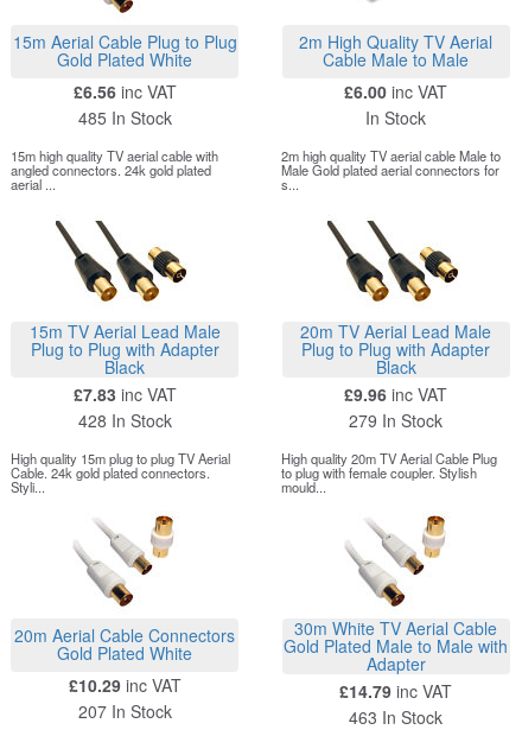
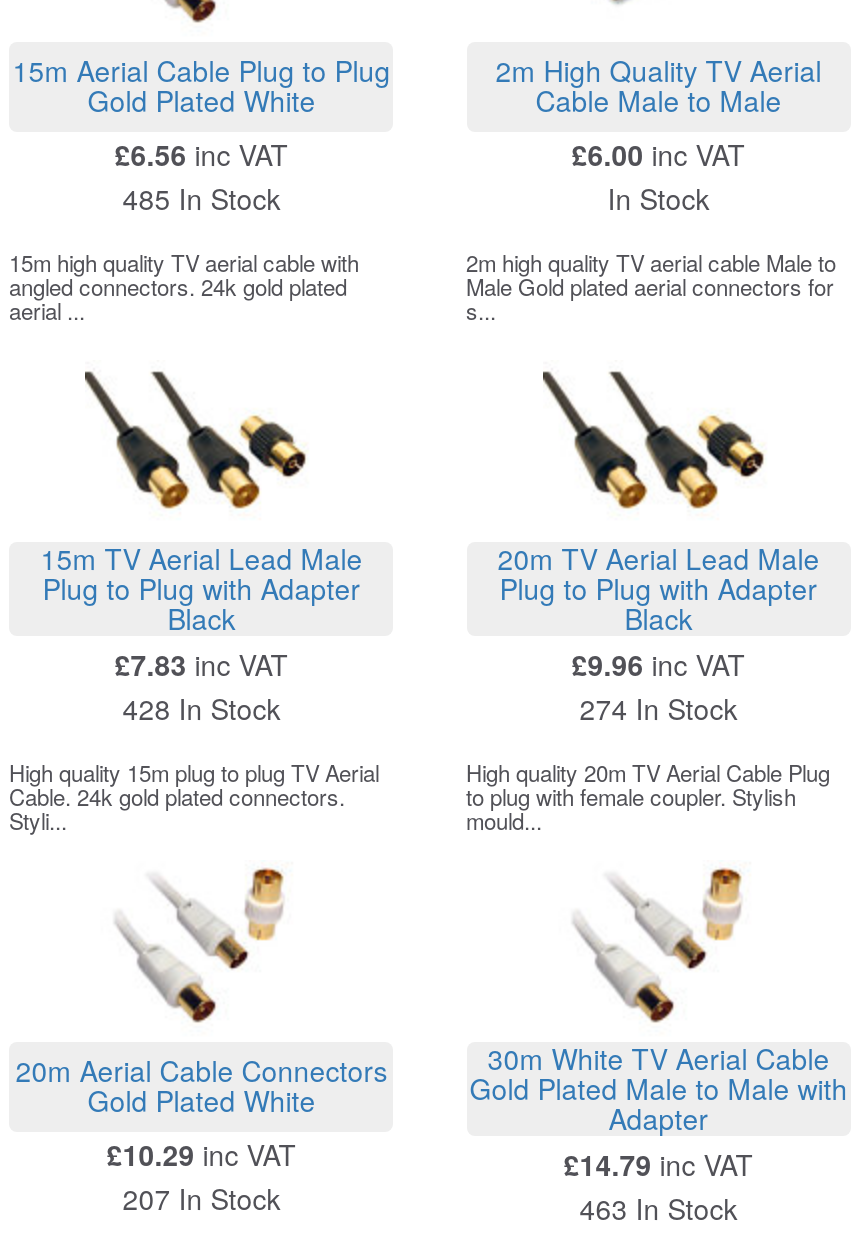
[349,408,443,432] 279 In Stock -> [579,688,737,728] 274 In Stock

